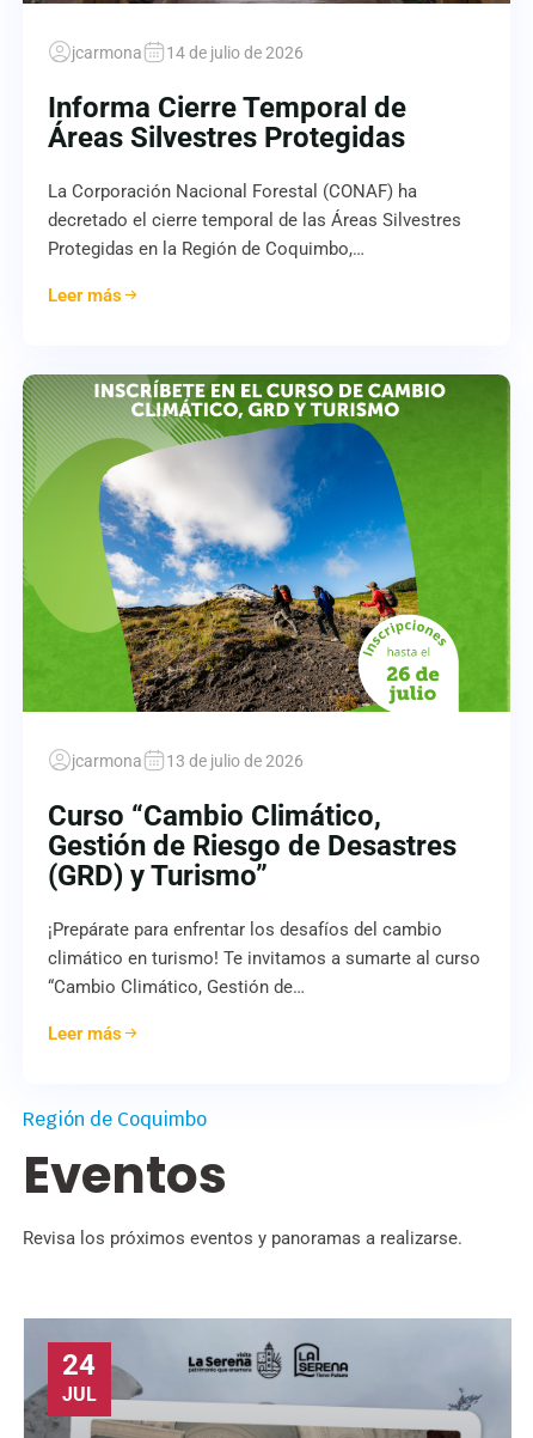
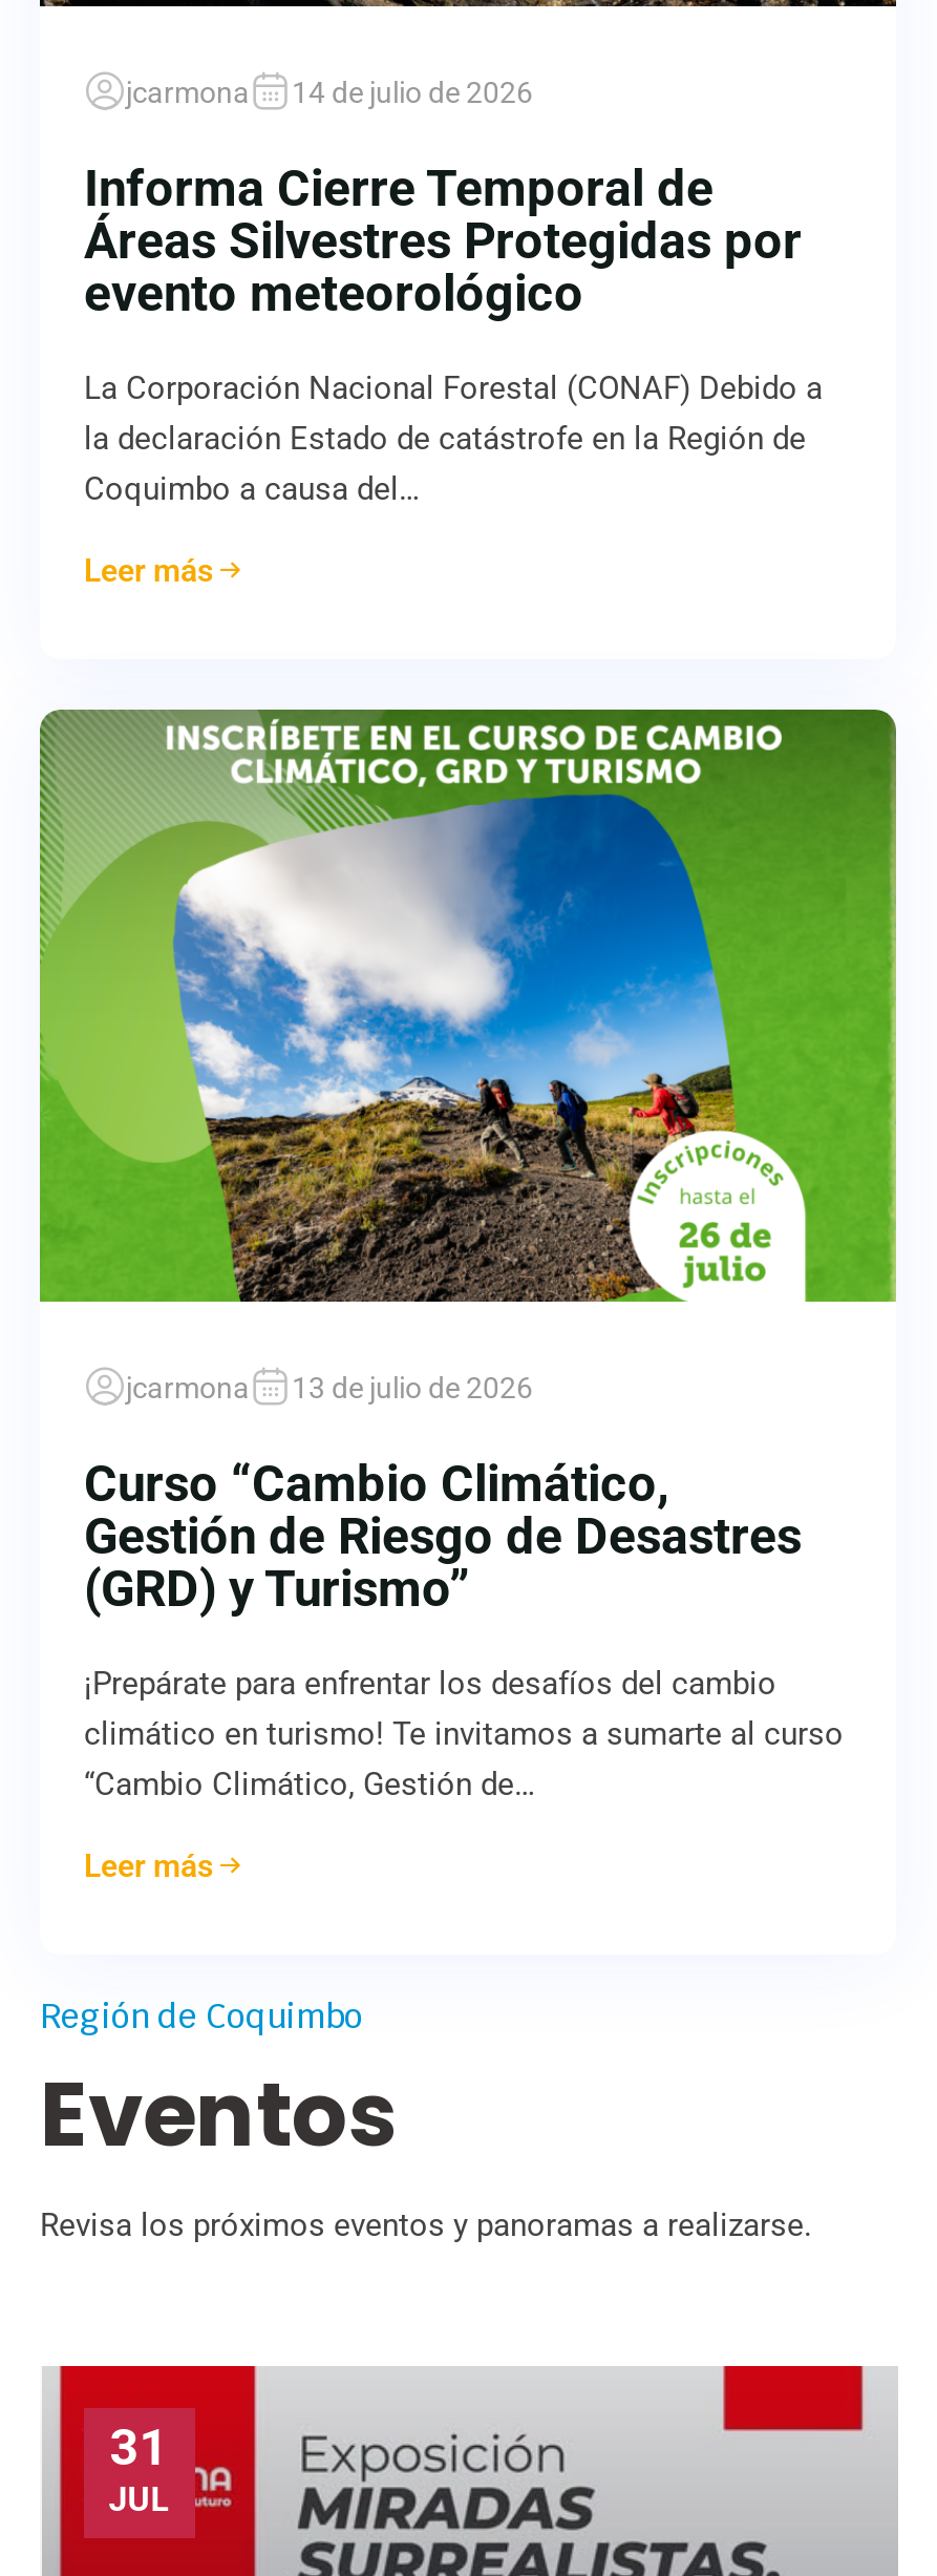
[48,120,405,154] Áreas Silvestres Protegidas -> [84,211,802,322] Áreas Silvestres Protegidas por | evento meteorológico
[48,180,461,259] La Corporación Nacional Forestal (CONAF) ha | decretado el cierre temporal de las Áreas Silvestres | Protegidas en la Región de Coquimbo,… -> [84,369,823,507] La Corporación Nacional Forestal (CONAF) Debido a | la declaración Estado de catástrofe en la Región de | Coquimbo a causa del…
[62,1348,96,1381] 24 -> [110,2418,169,2476] 31

